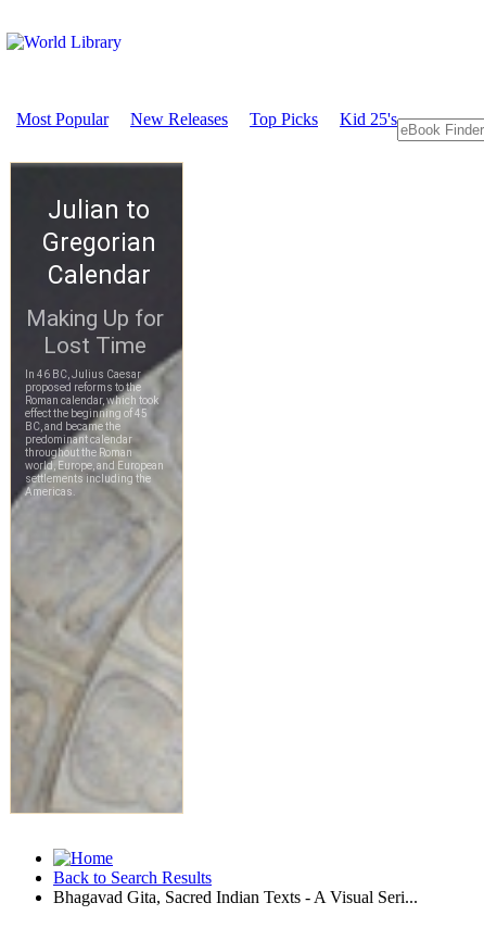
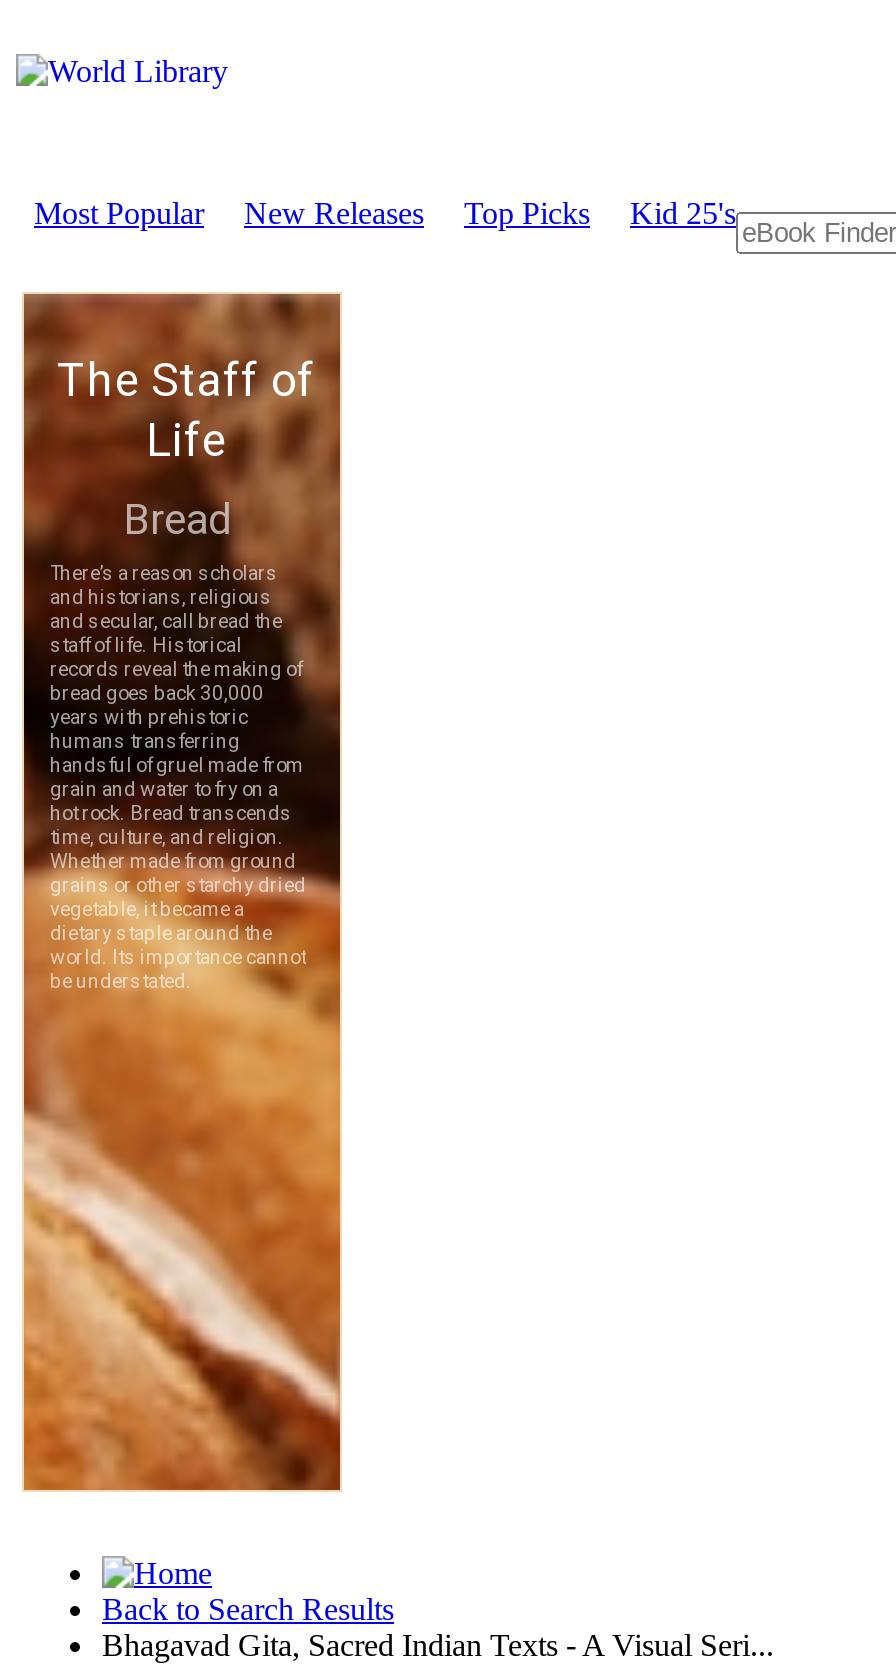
[10,162,183,814] [image] -> [22,292,342,1492] [image]

